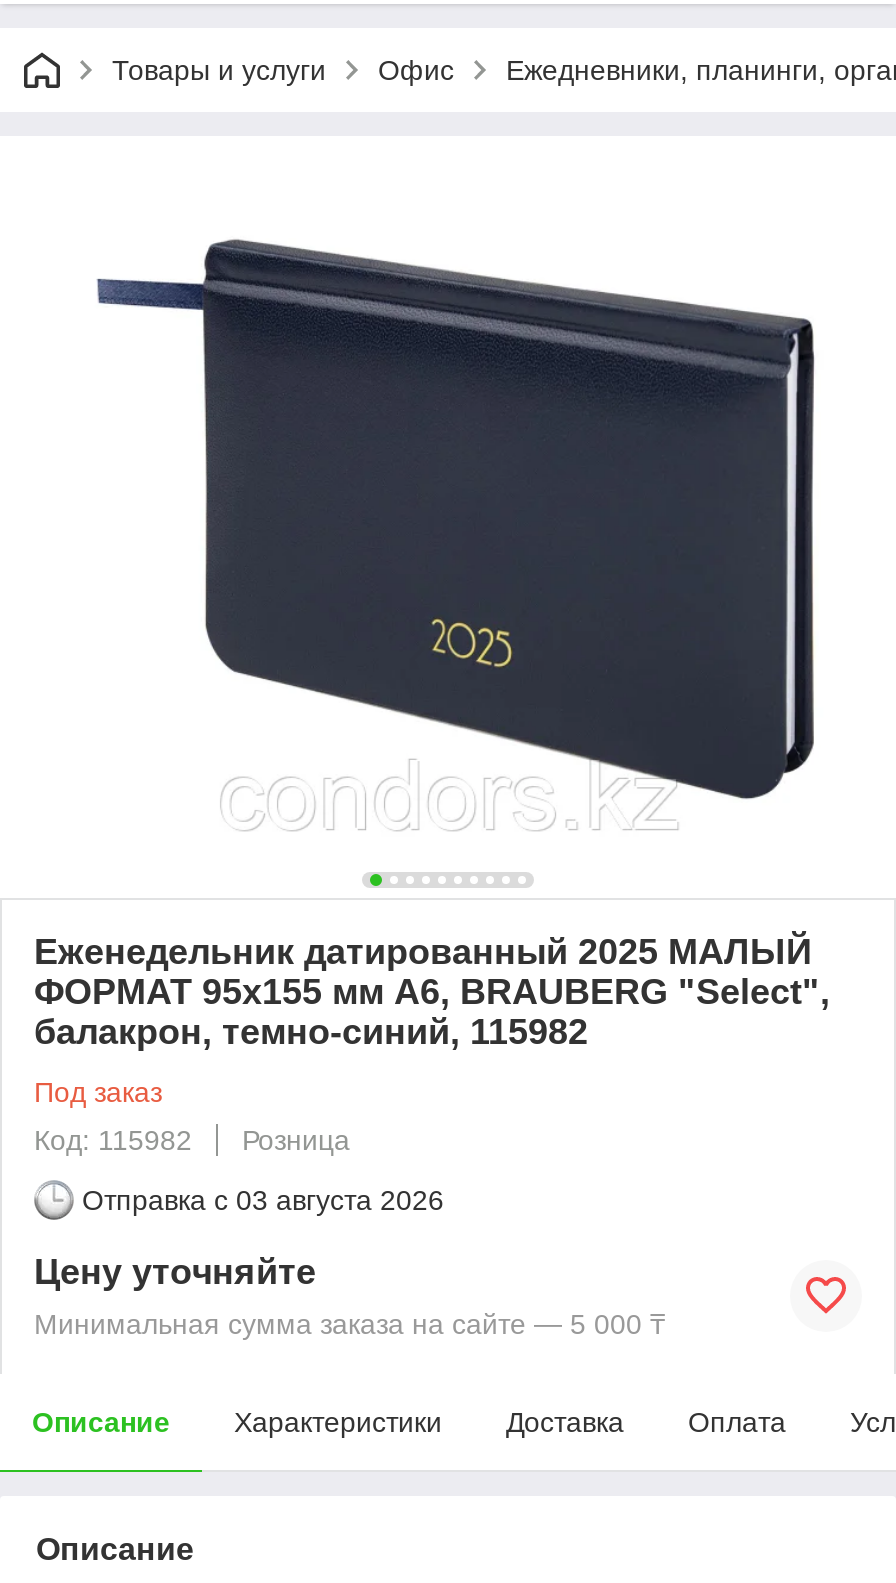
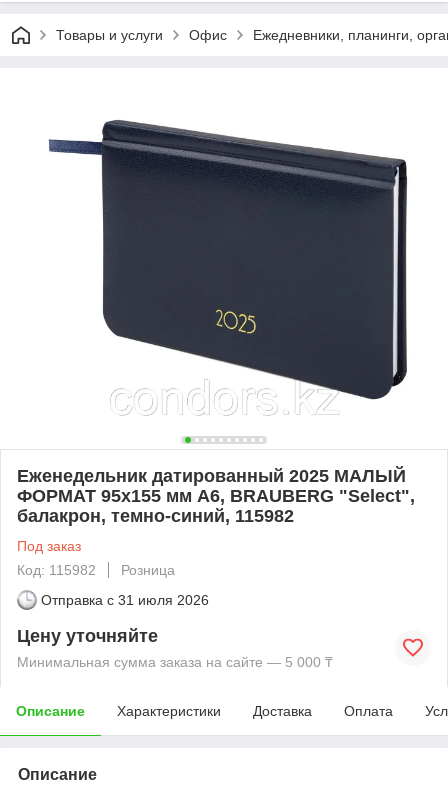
[82,1184,444,1216] Отправка с 03 августа 2026 -> [41,592,209,608] Отправка с 31 июля 2026

